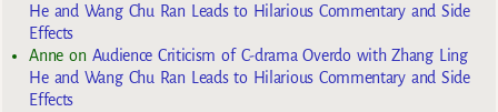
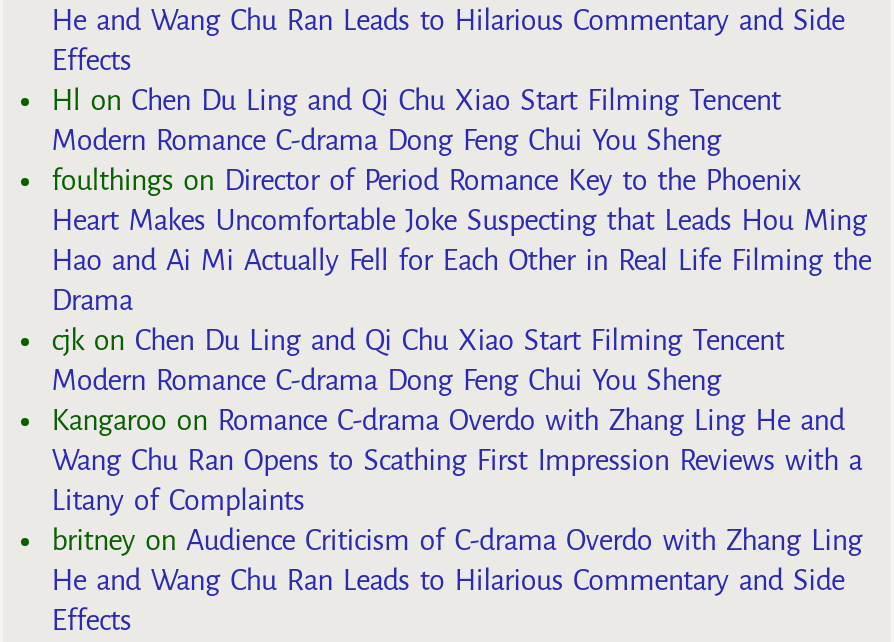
[29,47,468,65] Anne on Audience Criticism of C-drama Overdo with Zhang Ling -> [51,85,871,557] Hl on Chen Du Ling and Qi Chu Xiao Start Filming Tencent | Modern Romance C-drama Dong Feng Chui You Sheng | foulthings on Director of Period Romance Key to the Phoenix | Heart Makes Uncomfortable Joke Suspecting that Leads Hou Ming | Hao and Ai Mi Actually Fell for Each Other in Real Life Filming the | Drama | cjk on Chen Du Ling and Qi Chu Xiao Start Filming Tencent | Modern Romance C-drama Dong Feng Chui You Sheng | Kangaroo on Romance C-drama Overdo with Zhang Ling He and | Wang Chu Ran Opens to Scathing First Impression Reviews with a | Litany of Complaints | britney on Audience Criticism of C-drama Overdo with Zhang Ling

